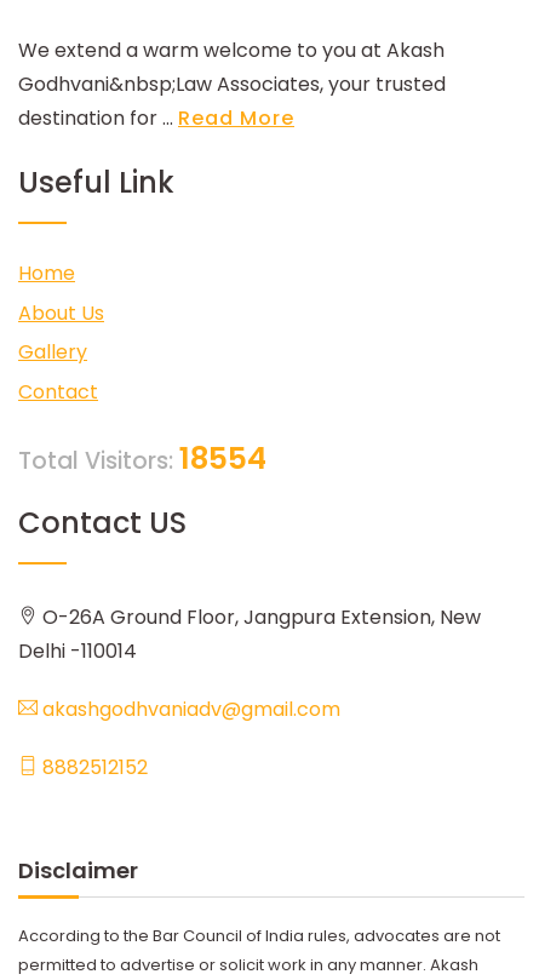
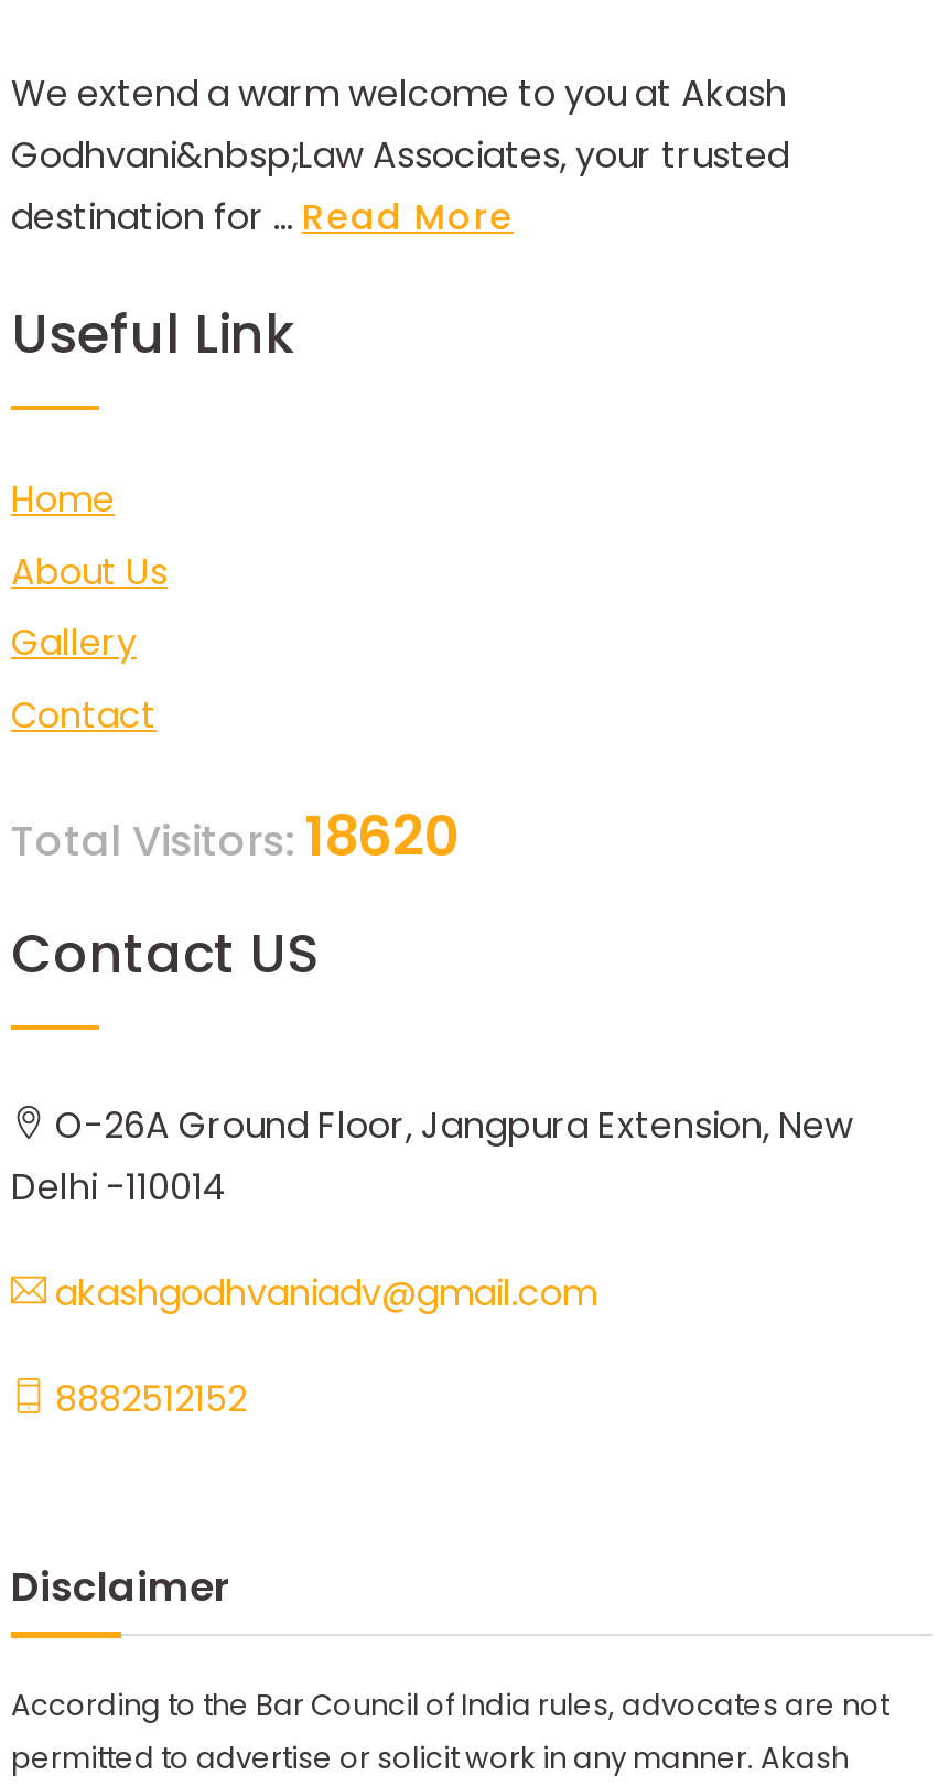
[18,437,266,479] Total Visitors: 18554 -> [11,798,459,875] Total Visitors: 18620

